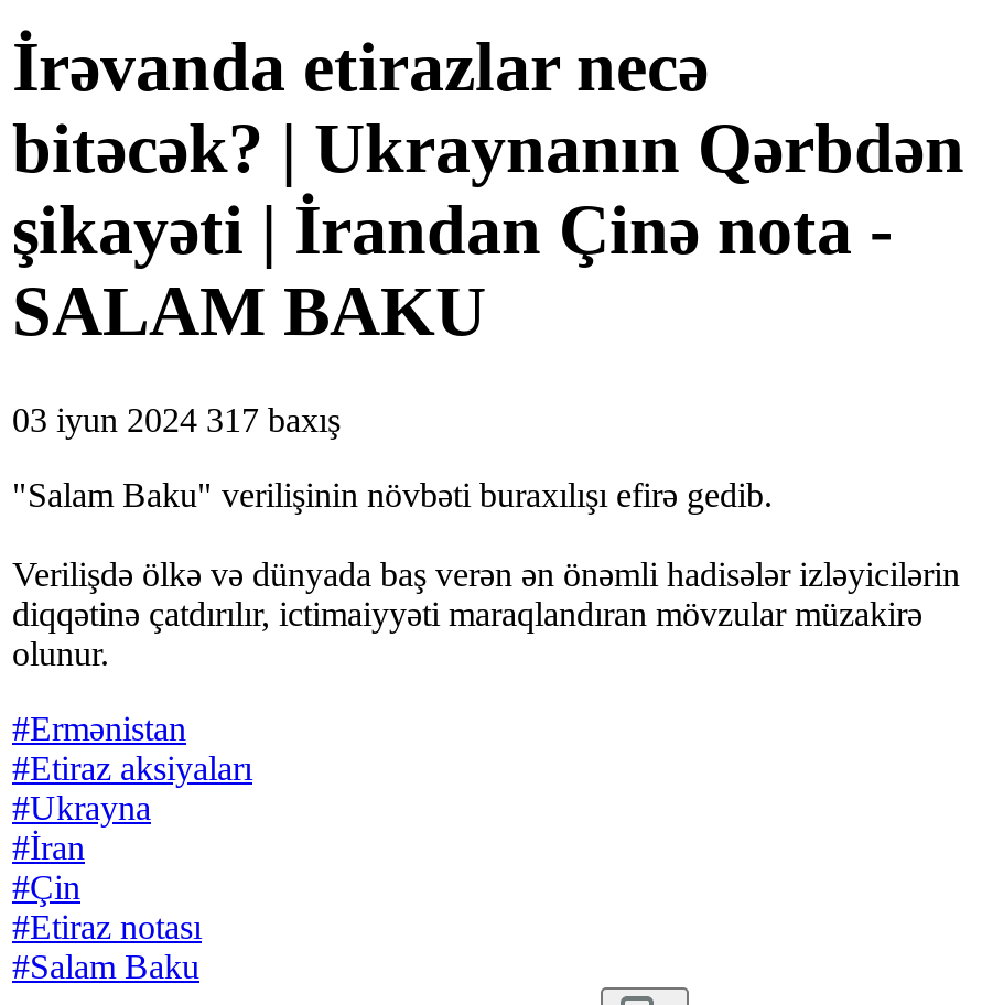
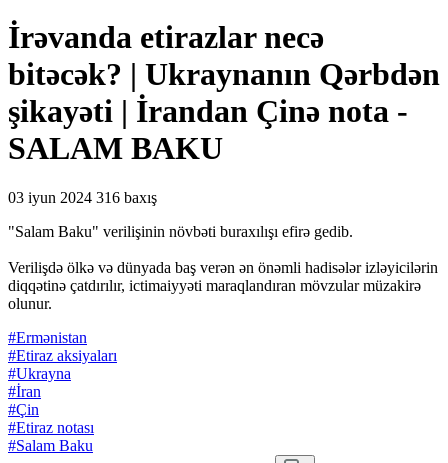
[12,401,341,438] 03 iyun 2024 317 baxış -> [8,189,157,206] 03 iyun 2024 316 baxış

